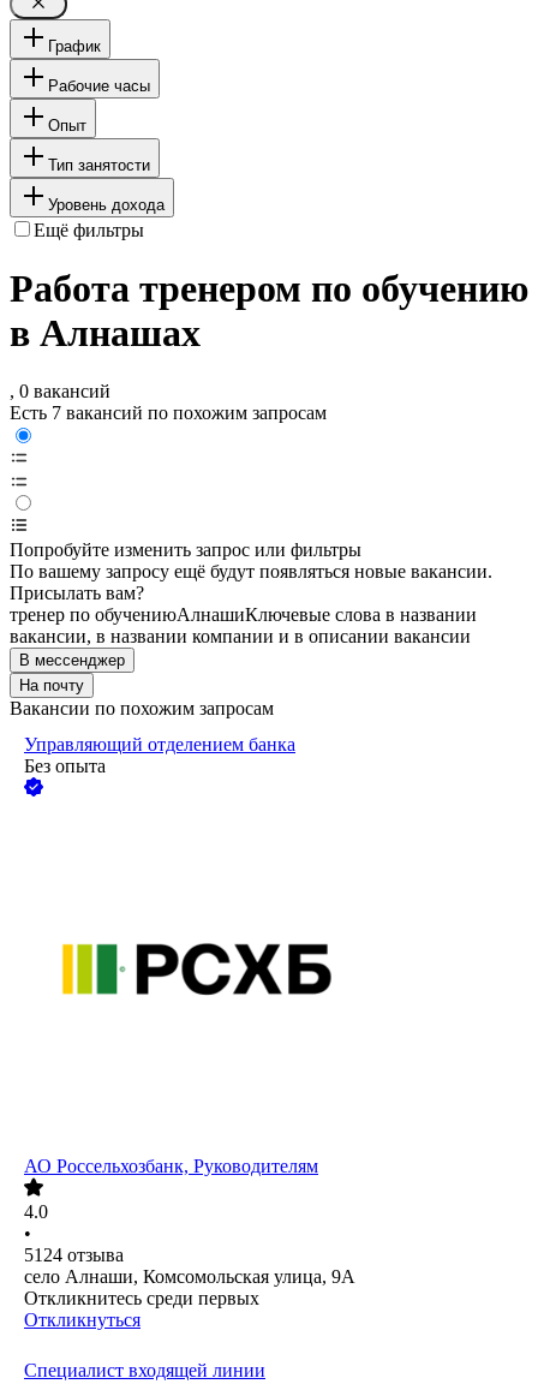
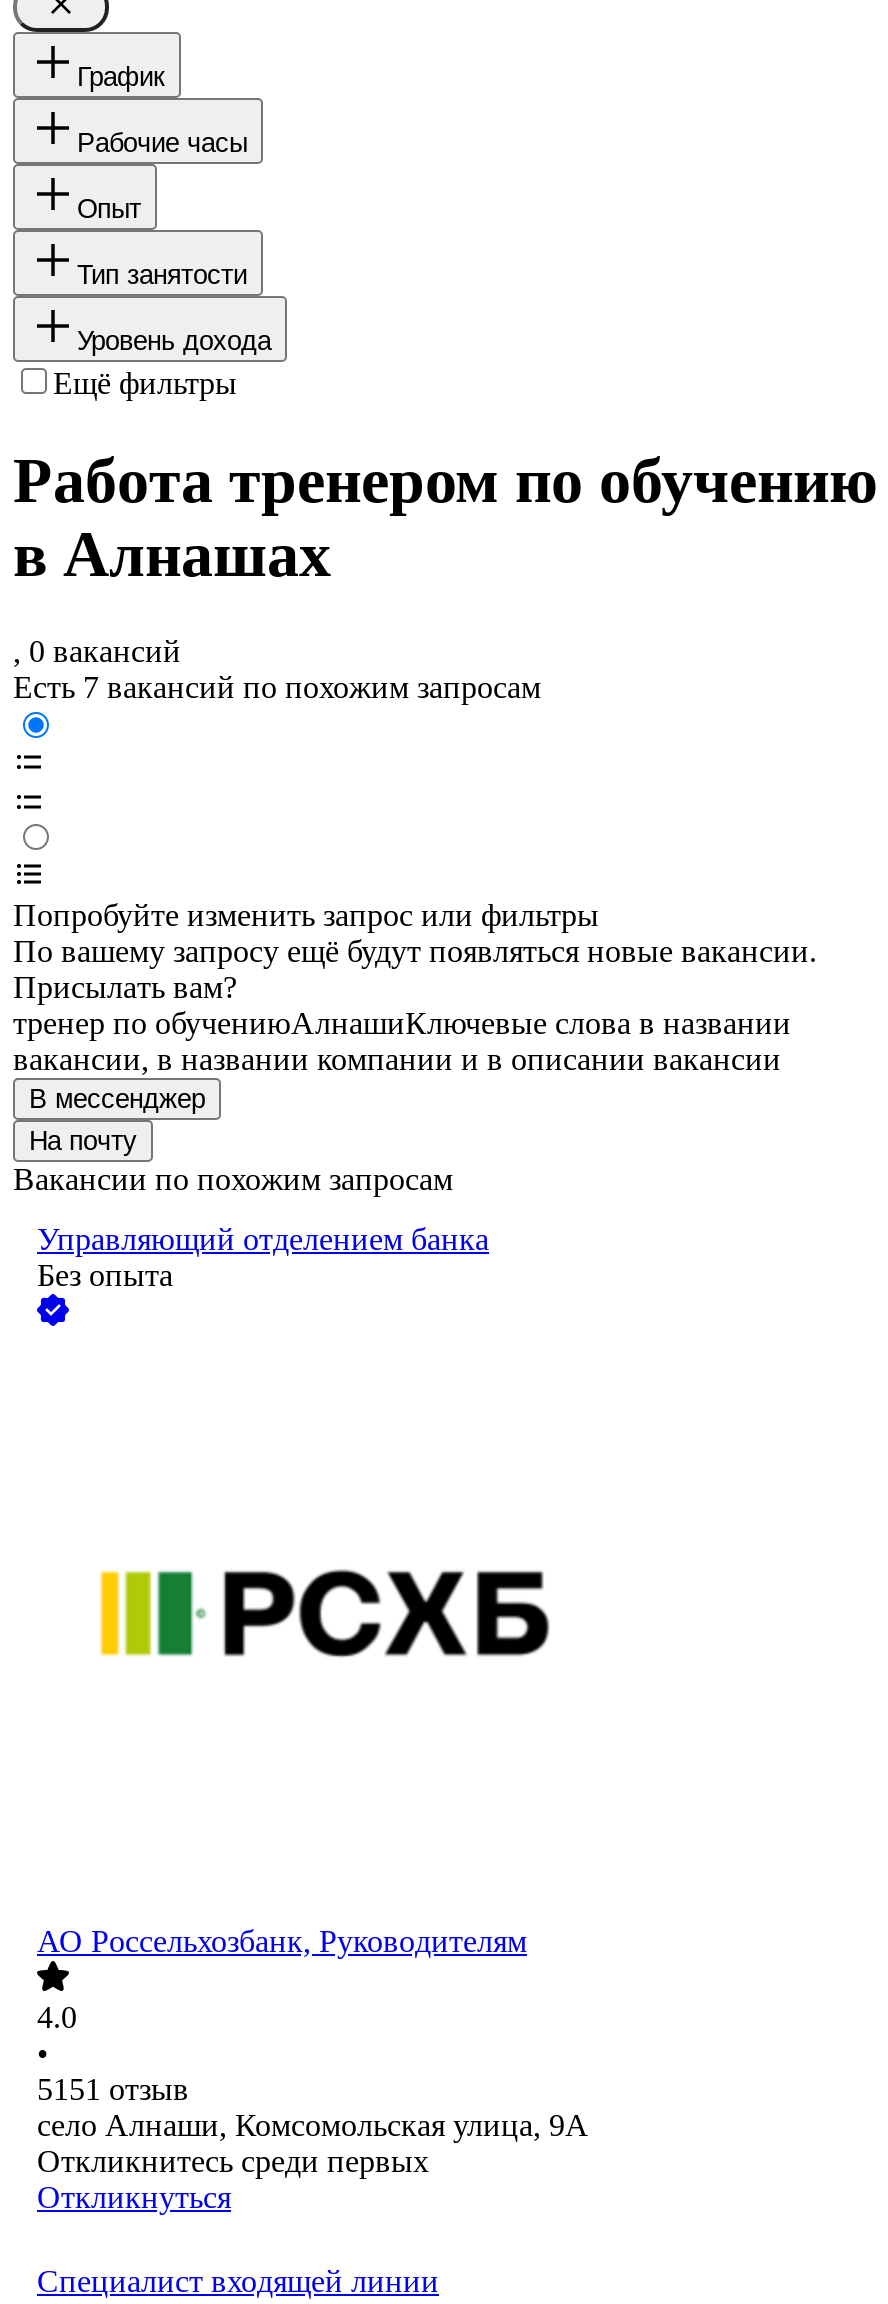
[24,1245,124,1266] 5124 отзыва -> [37,2073,189,2107] 5151 отзыв

